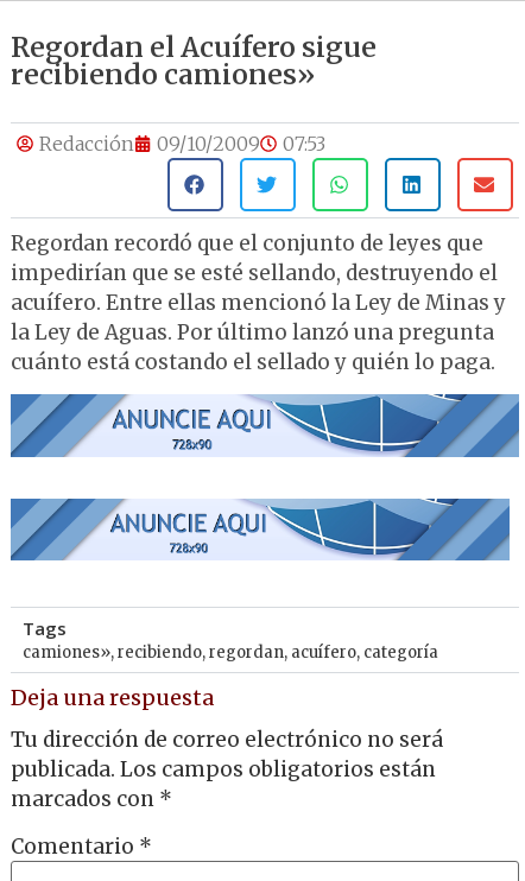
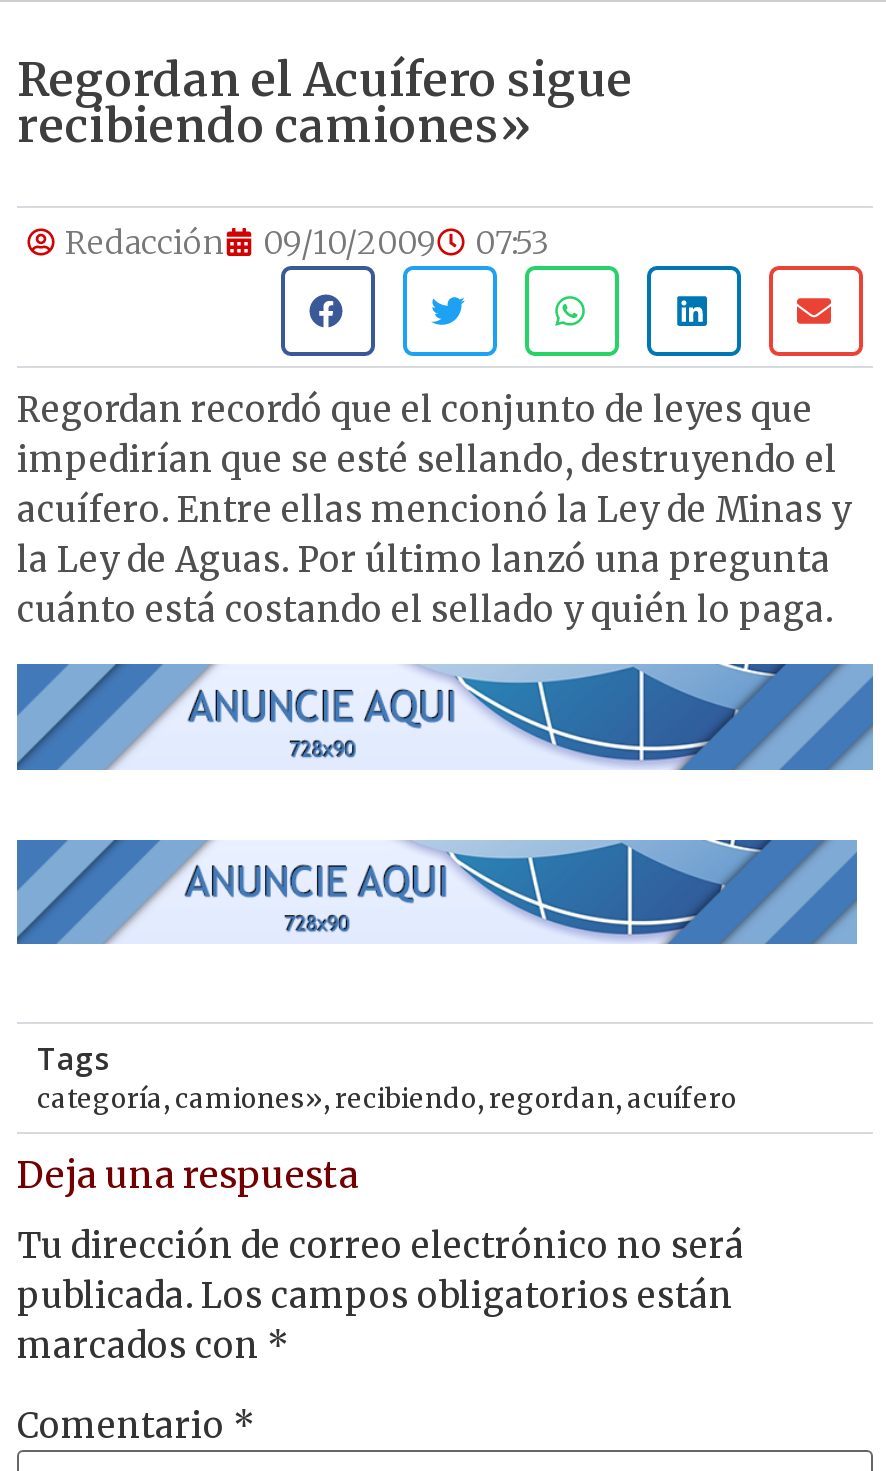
[23,643,438,663] camiones», recibiendo, regordan, acuífero, categoría -> [37,1082,737,1116] categoría, camiones», recibiendo, regordan, acuífero

